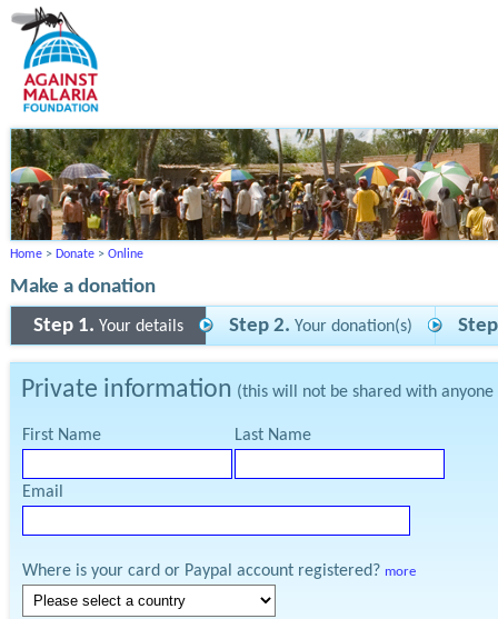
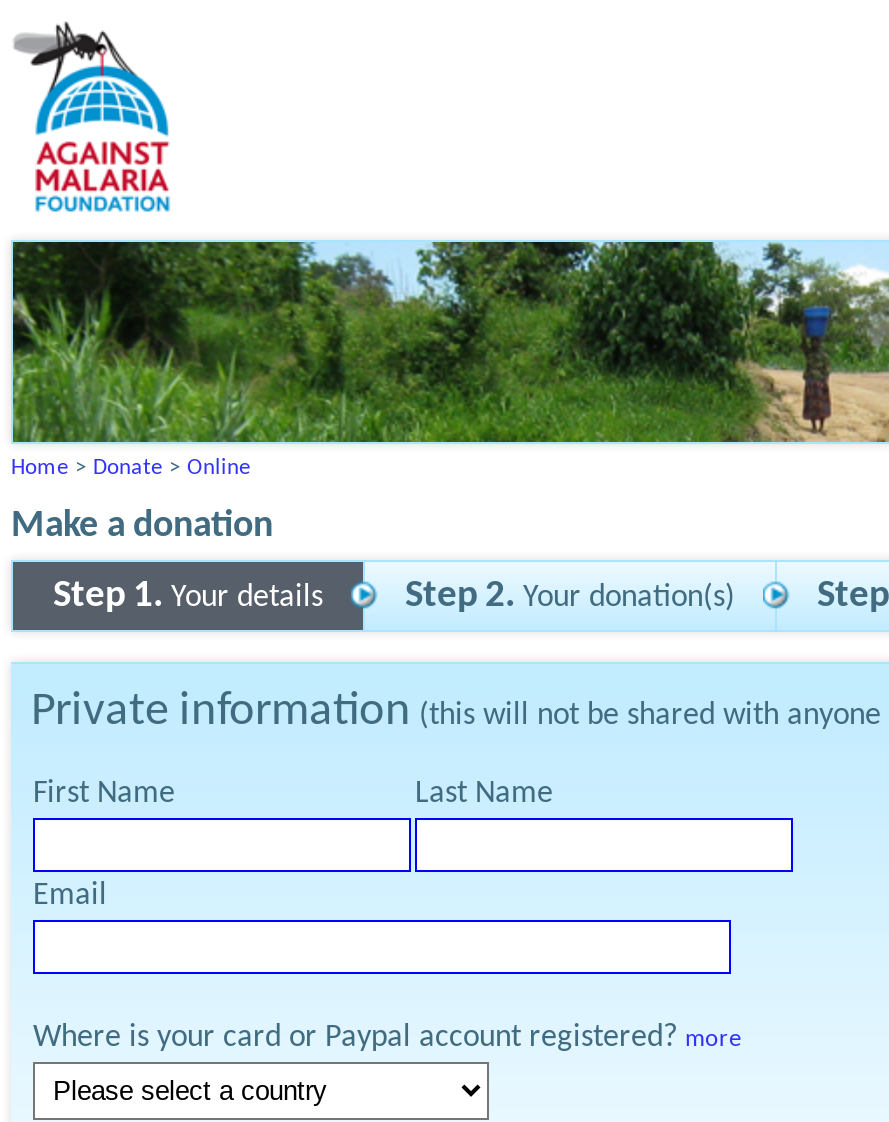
[10,128,495,241] [image] -> [11,240,883,444] [image]

